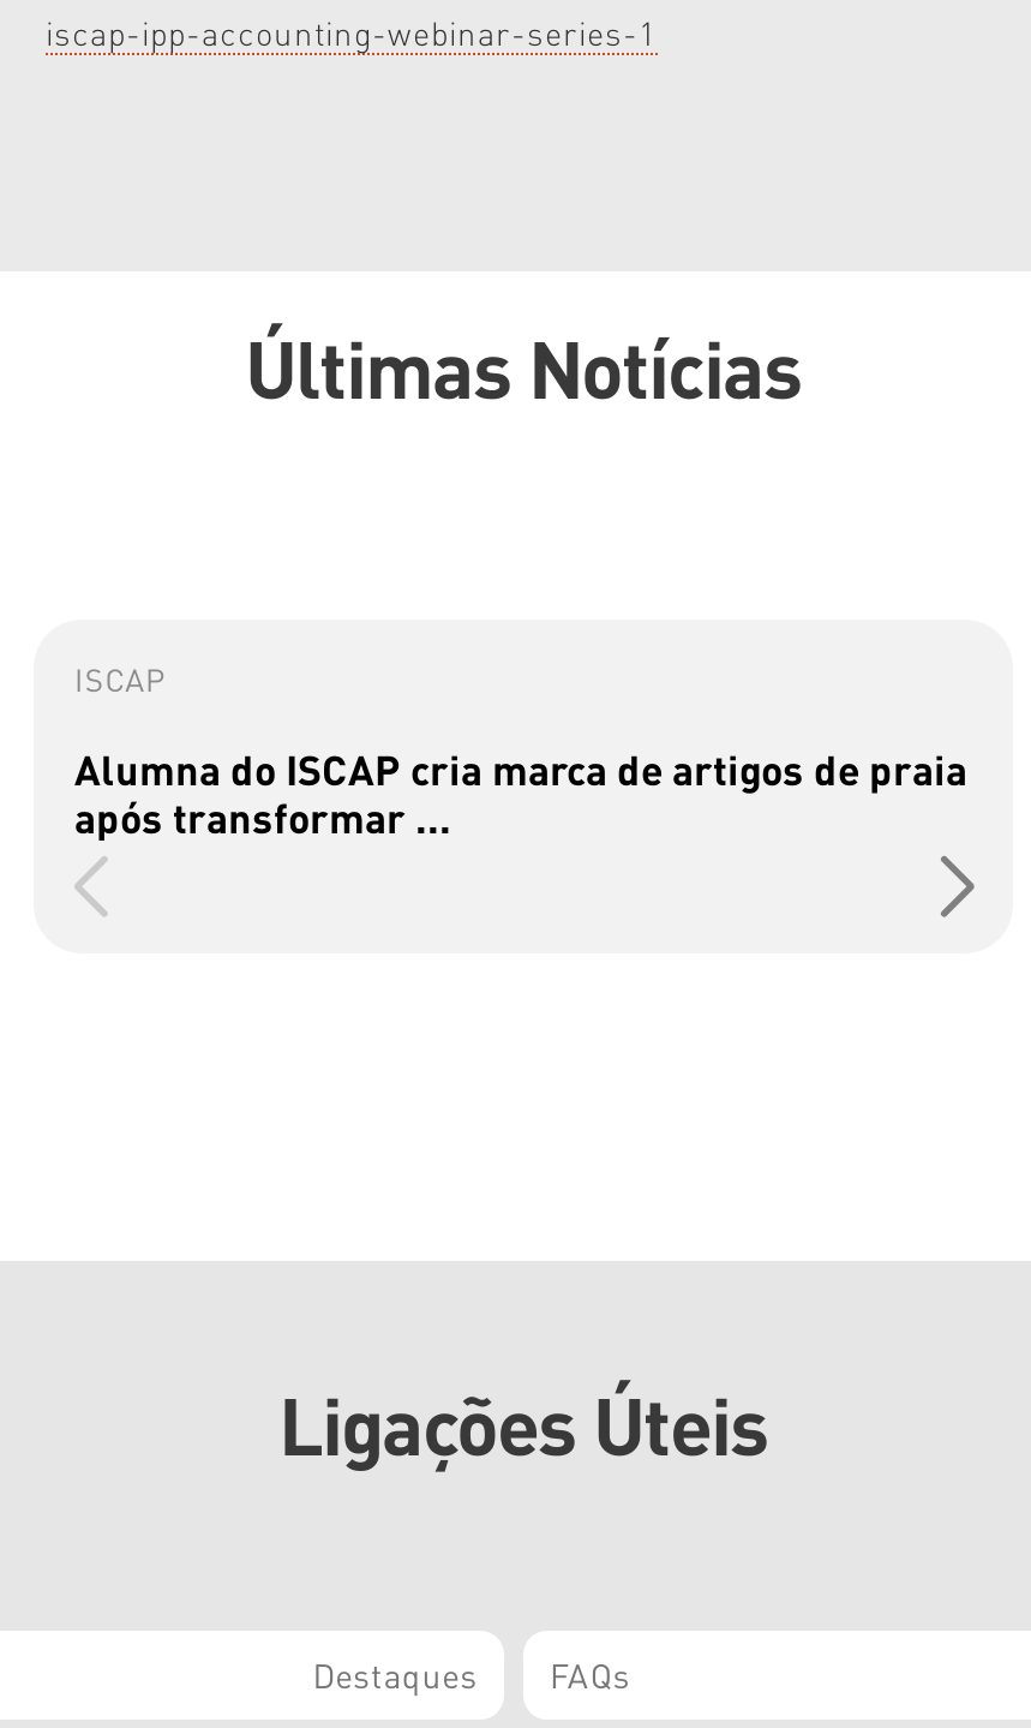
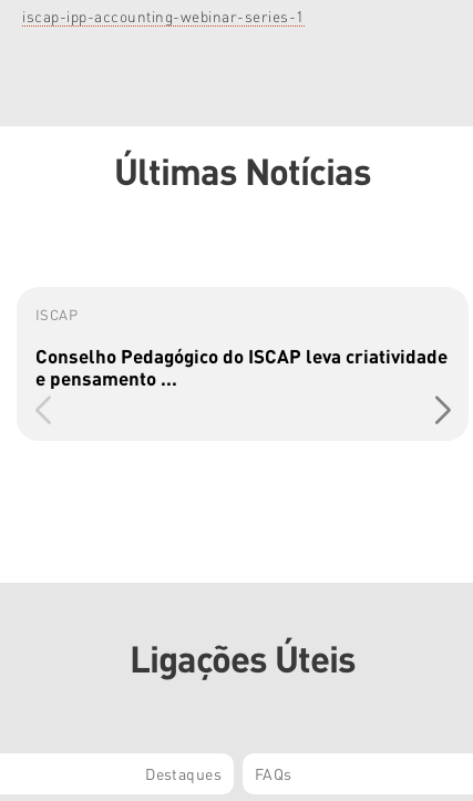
[74,742,967,843] Alumna do ISCAP cria marca de artigos de praia | após transformar ... -> [35,343,448,390] Conselho Pedagógico do ISCAP leva criatividade | e pensamento ...

